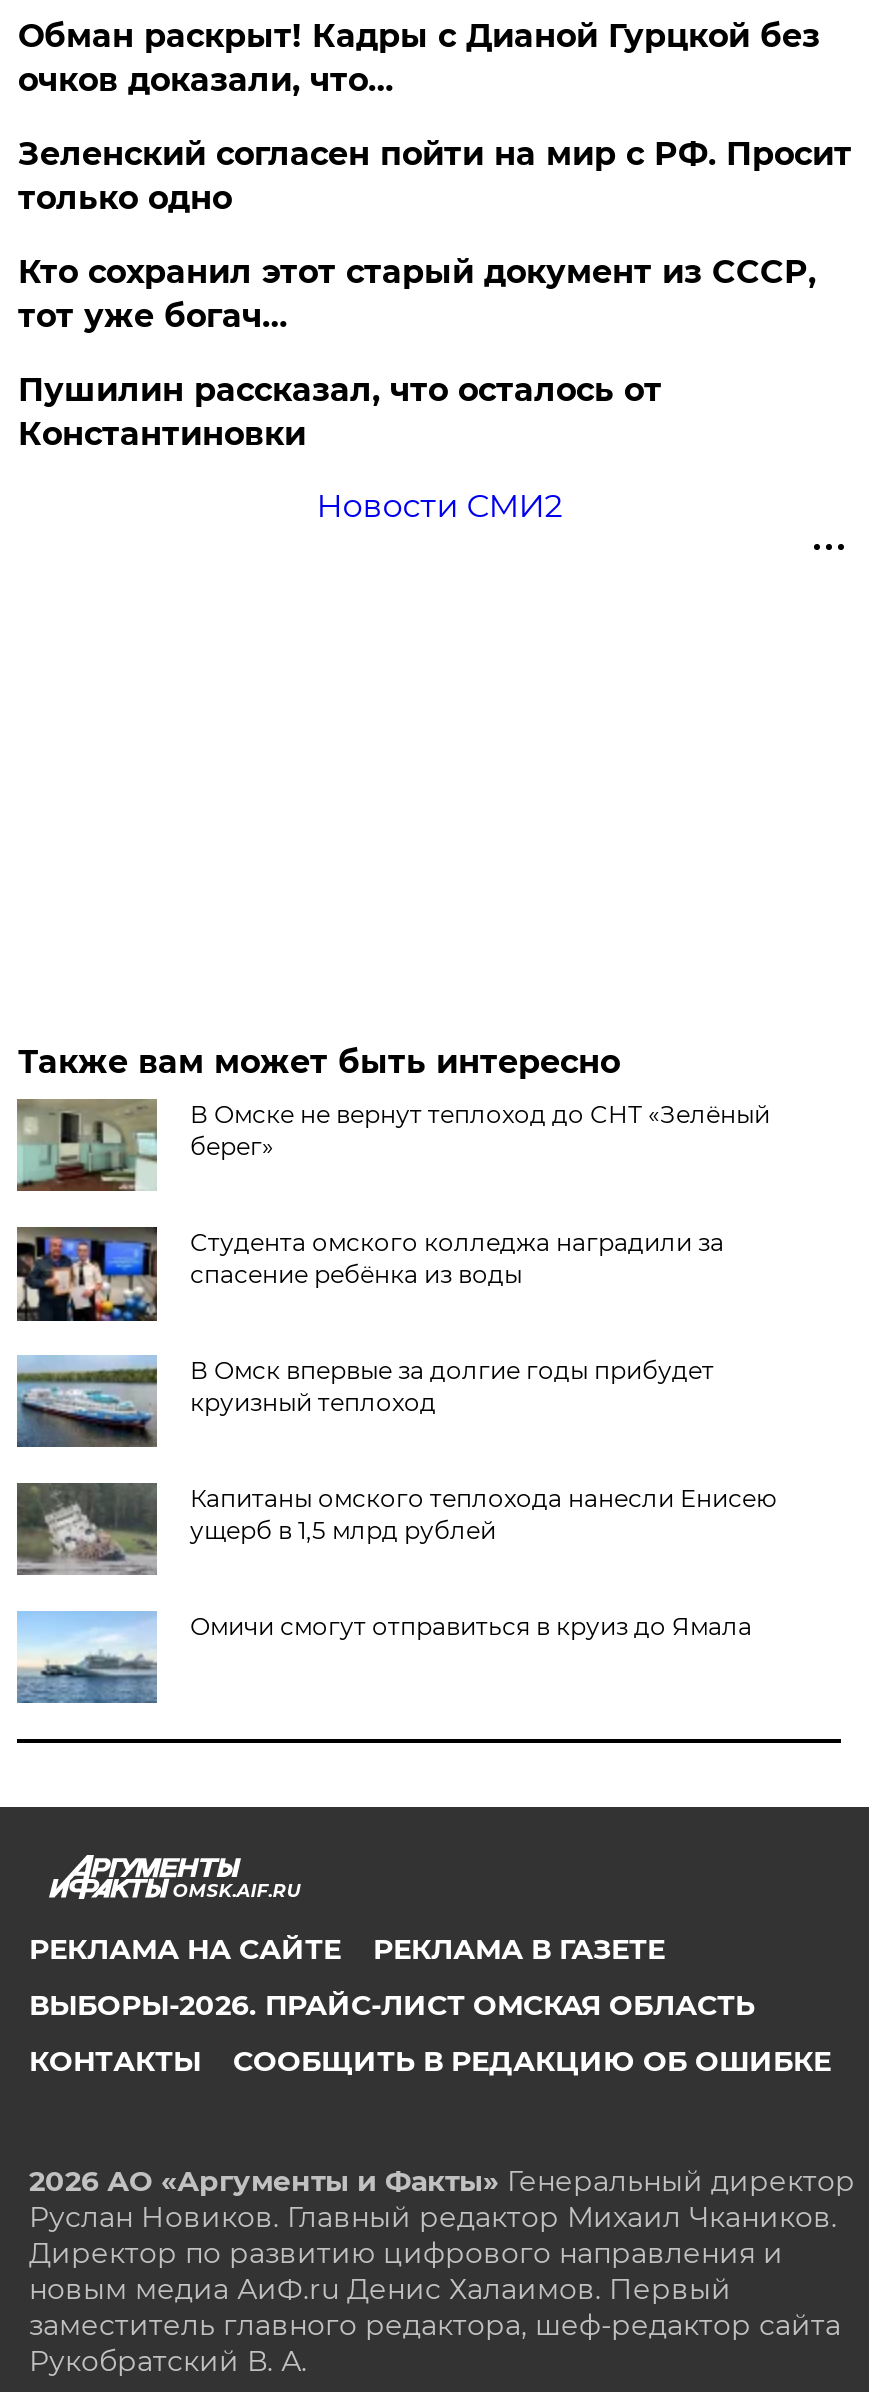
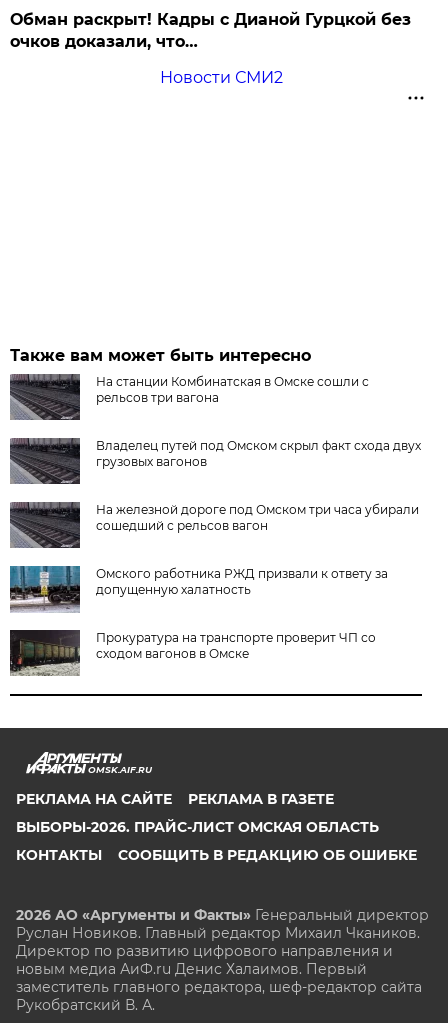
[18,135,852,453] Зеленский согласен пойти на мир с РФ. Просит | только одно | Кто сохранил этот старый документ из СССР, | тот уже богач… | Пушилин рассказал, что осталось от | Константиновки -> none
[15,1099,770,1193] [image] | В Омске не вернут теплоход до СНТ «Зелёный | берег» -> [9,374,369,421] [image] | На станции Комбинатская в Омске сошли с | рельсов три вагона
[17,1227,724,1323] [image] | Студента омского колледжа наградили за | спасение ребёнка из воды -> [10,438,421,485] [image] | Владелец путей под Омском скрыл факт схода двух | грузовых вагонов
[15,1355,714,1449] [image] | В Омск впервые за долгие годы прибудет | круизный теплоход -> [9,501,419,548] [image] | На железной дороге под Омском три часа убирали | сошедший с рельсов вагон
[17,1481,776,1575] [image] | Капитаны омского теплохода нанесли Енисею | ущерб в 1,5 млрд рублей -> [10,565,388,611] [image] | Омского работника РЖД призвали к ответу за | допущенную халатность
[15,1611,752,1705] [image] | Омичи смогут отправиться в круиз до Ямала -> [9,629,376,676] [image] | Прокуратура на транспорте проверит ЧП со | сходом вагонов в Омске

